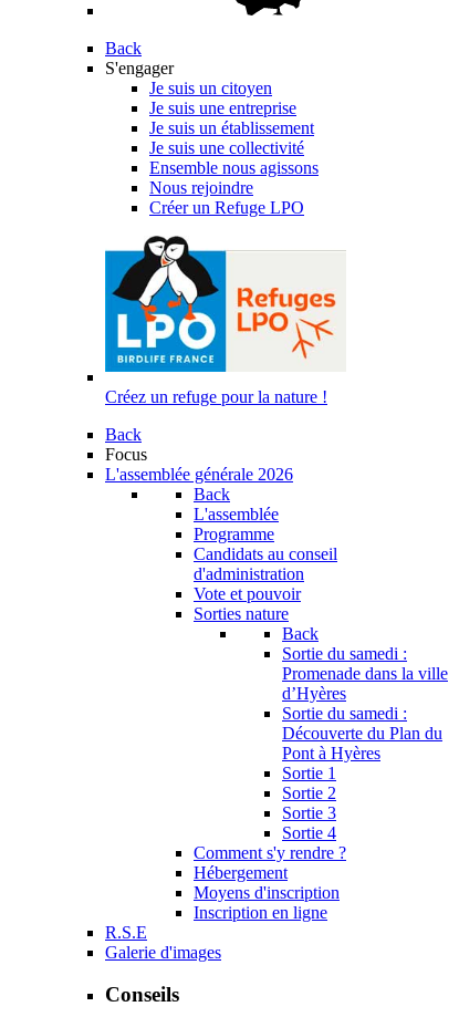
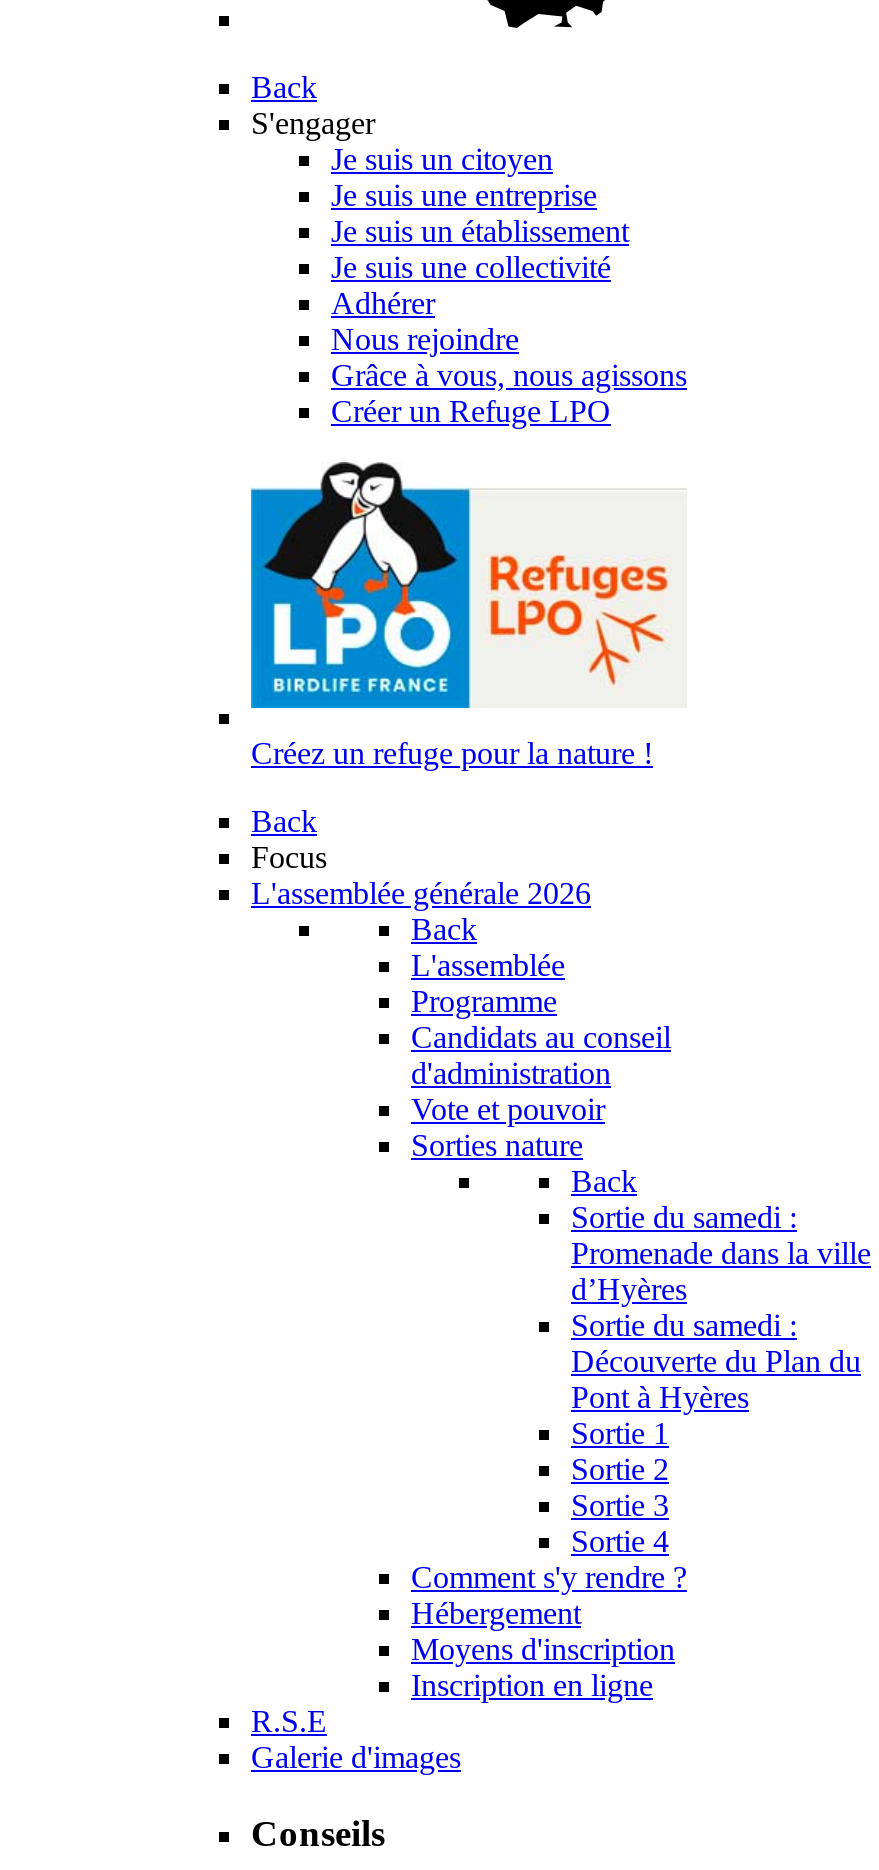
[149,159,319,177] Ensemble nous agissons -> [331,287,435,321] Adhérer
none -> [331,359,687,393] Grâce à vous, nous agissons

